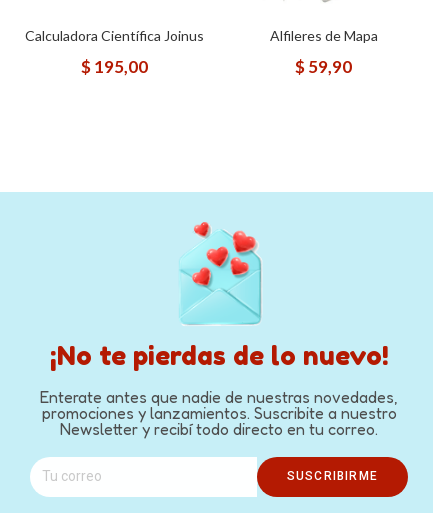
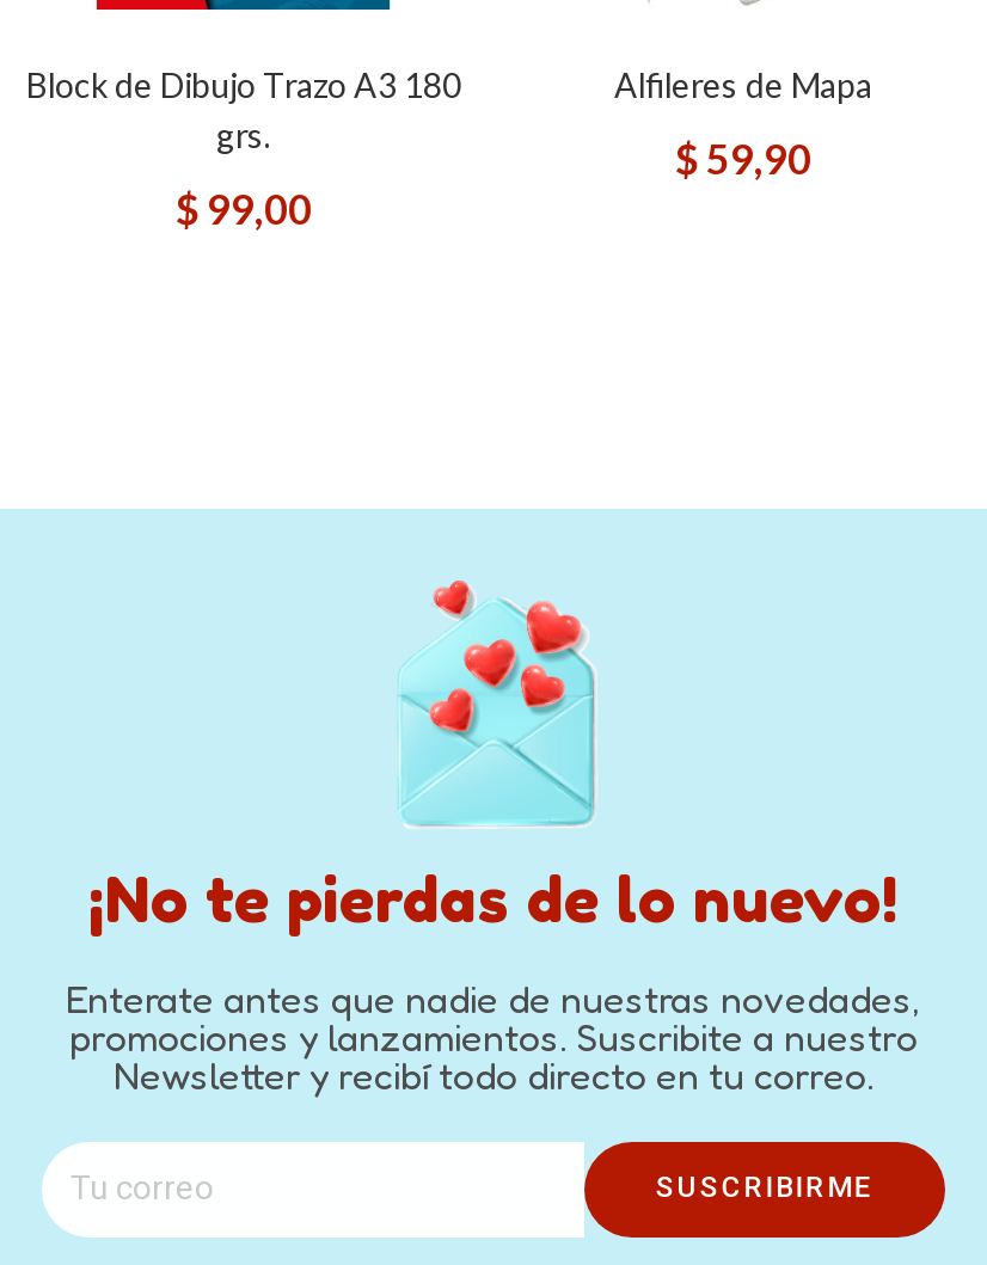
[25,26,204,43] Calculadora Científica Joinus -> [26,63,461,154] Block de Dibujo Trazo A3 180 | grs.
[81,55,148,76] $195,00 -> [176,183,312,233] $99,00

